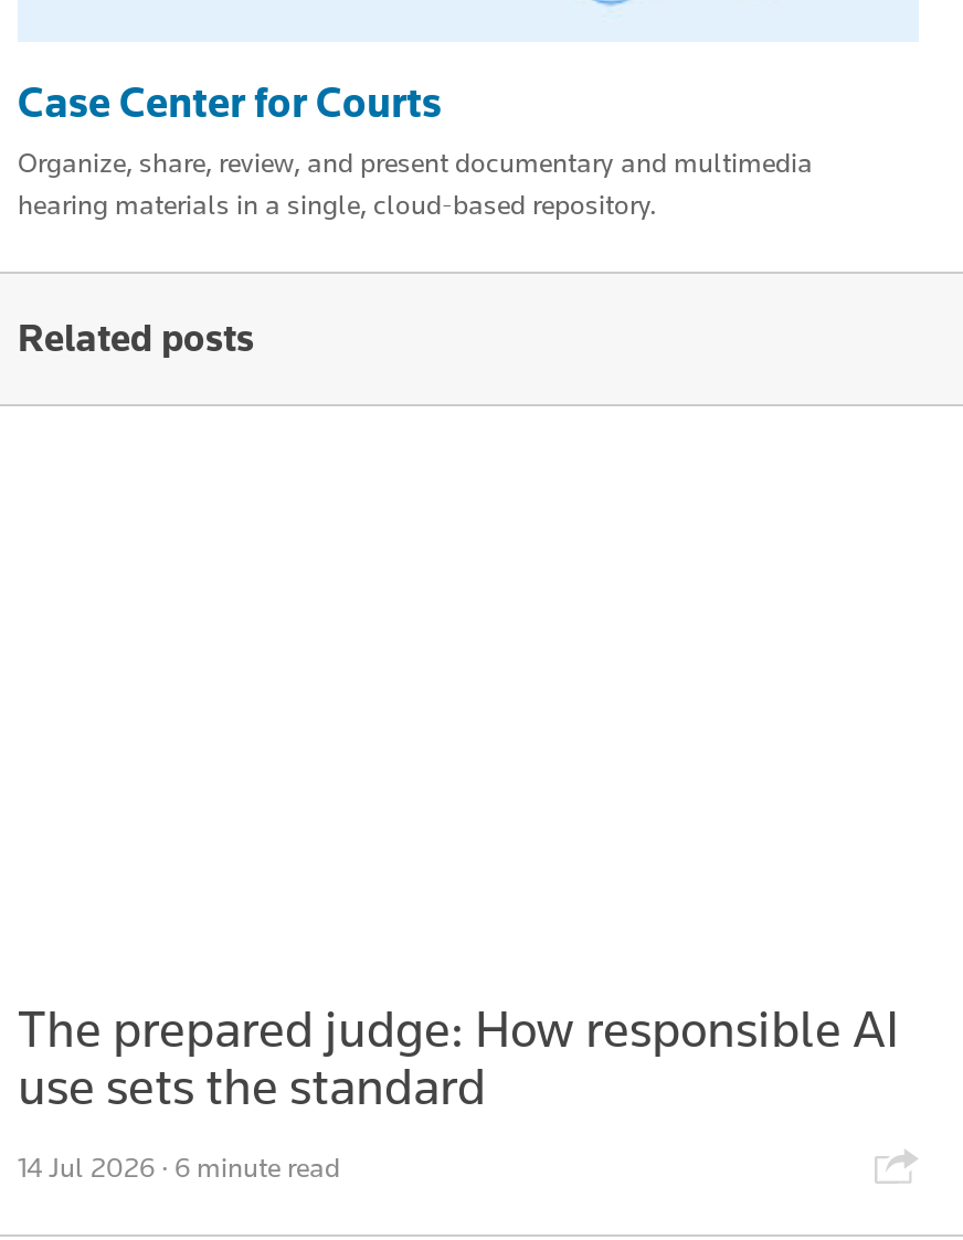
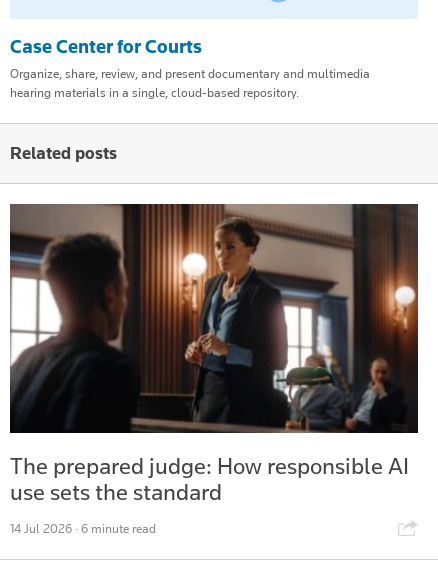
none -> [9,203,419,434] [image]

